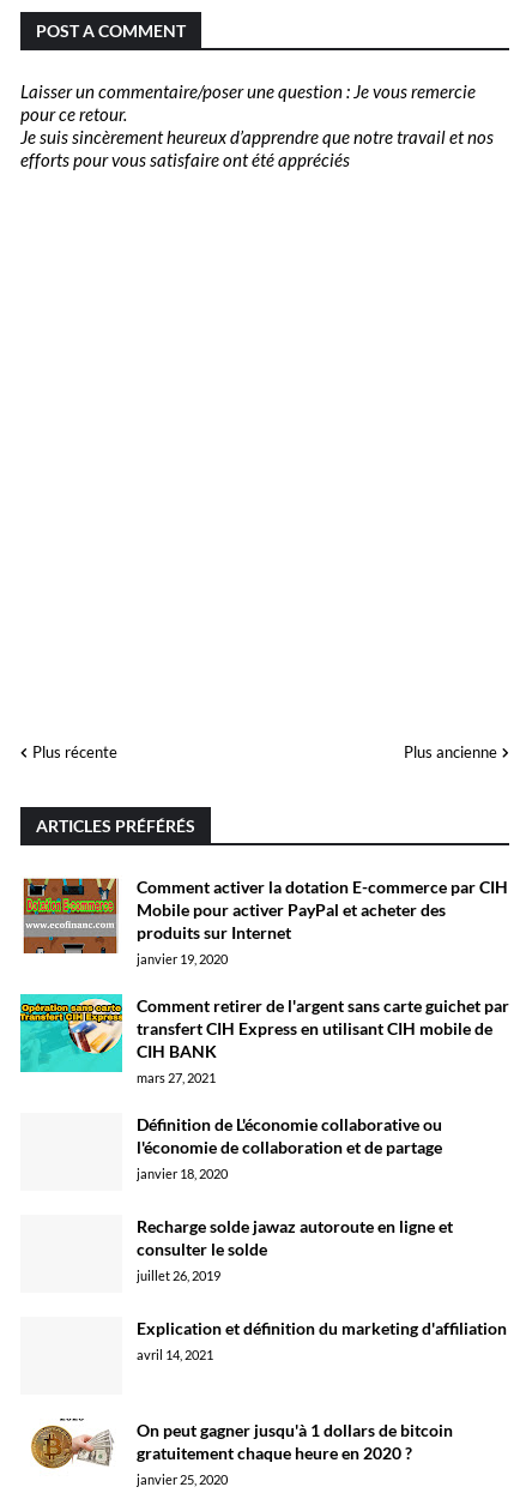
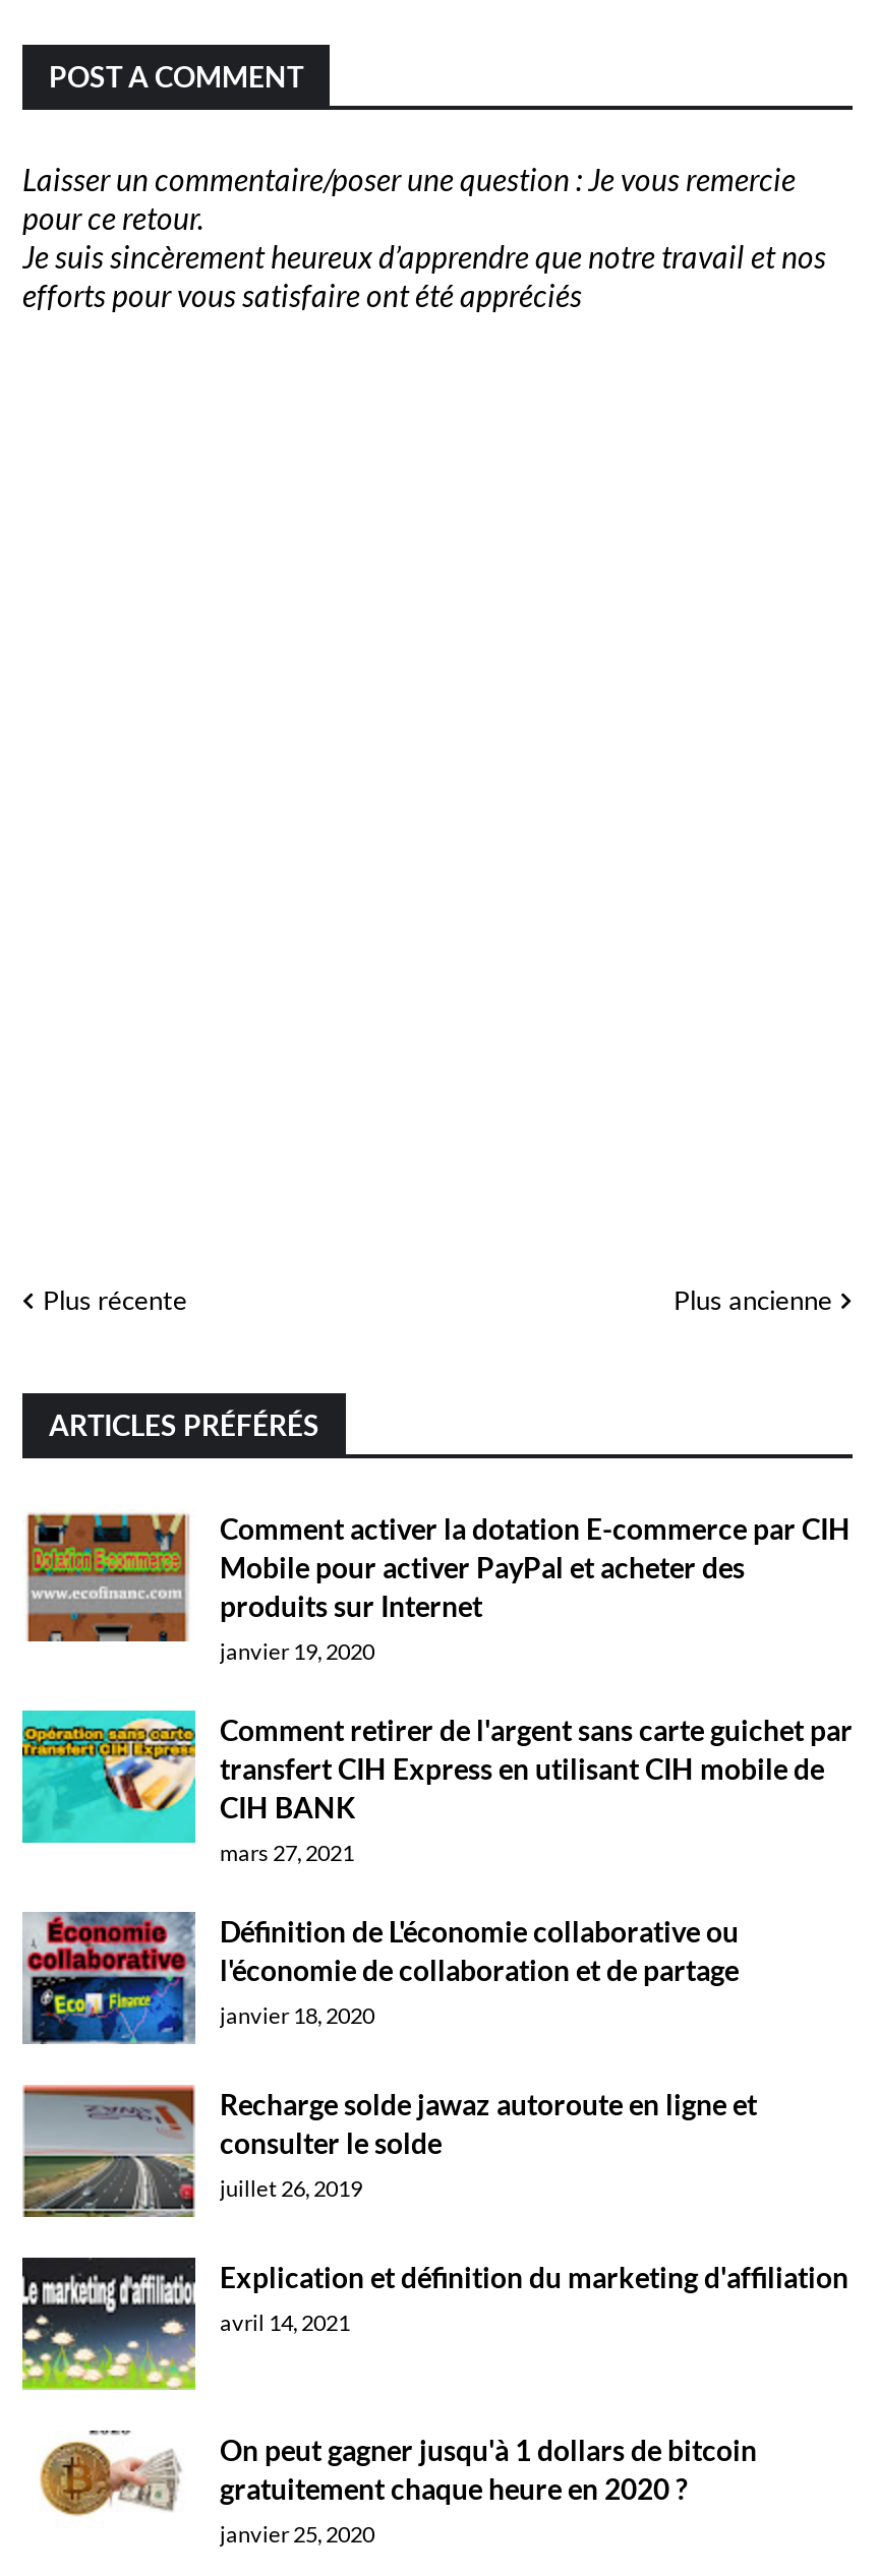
none -> [22,1910,197,2046] [image]
none -> [22,2085,197,2219] [image]
none -> [20,2256,197,2392] [image]

